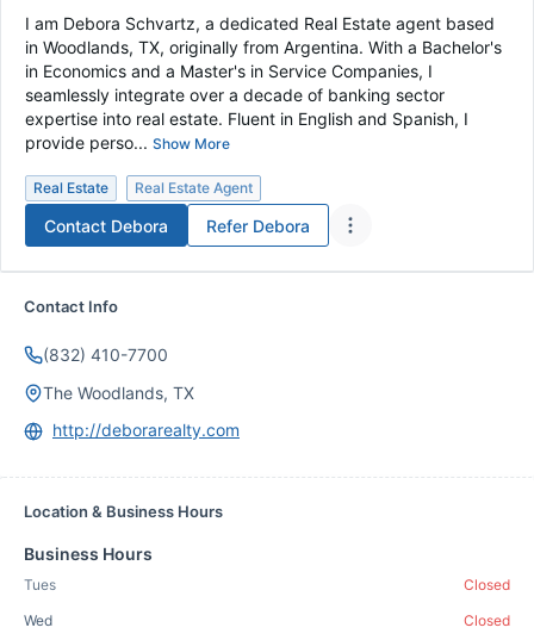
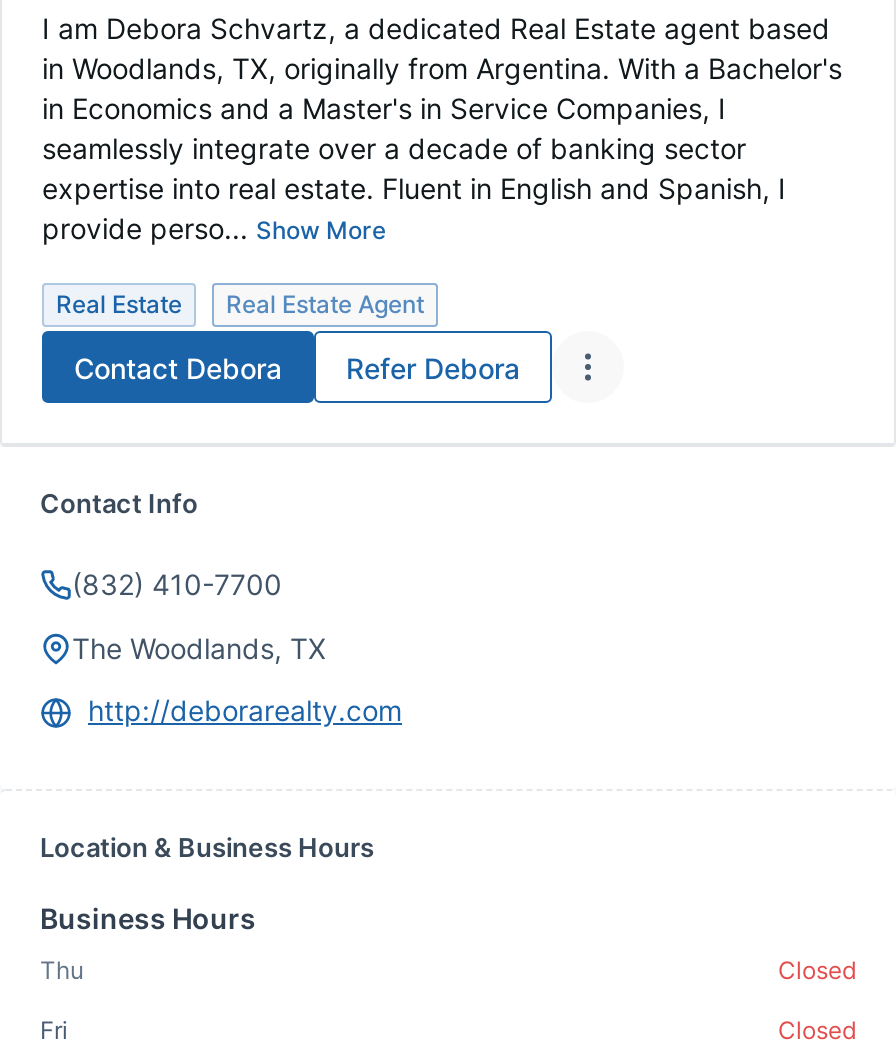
[24,576,56,594] Tues -> [40,955,84,985] Thu
[24,611,52,629] Wed -> [40,1015,68,1045] Fri

